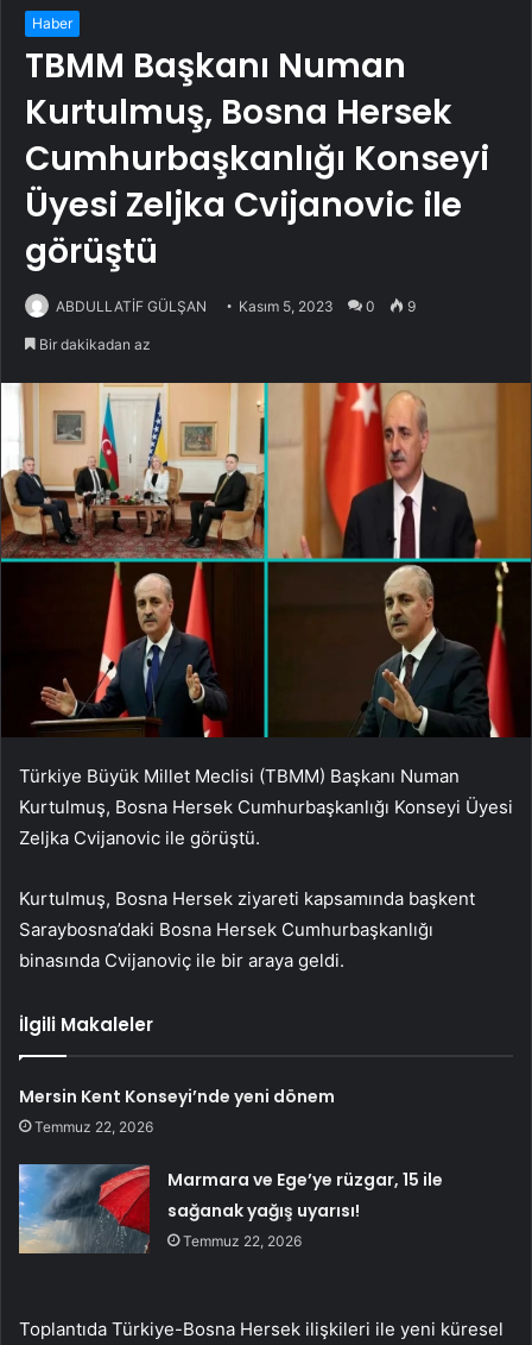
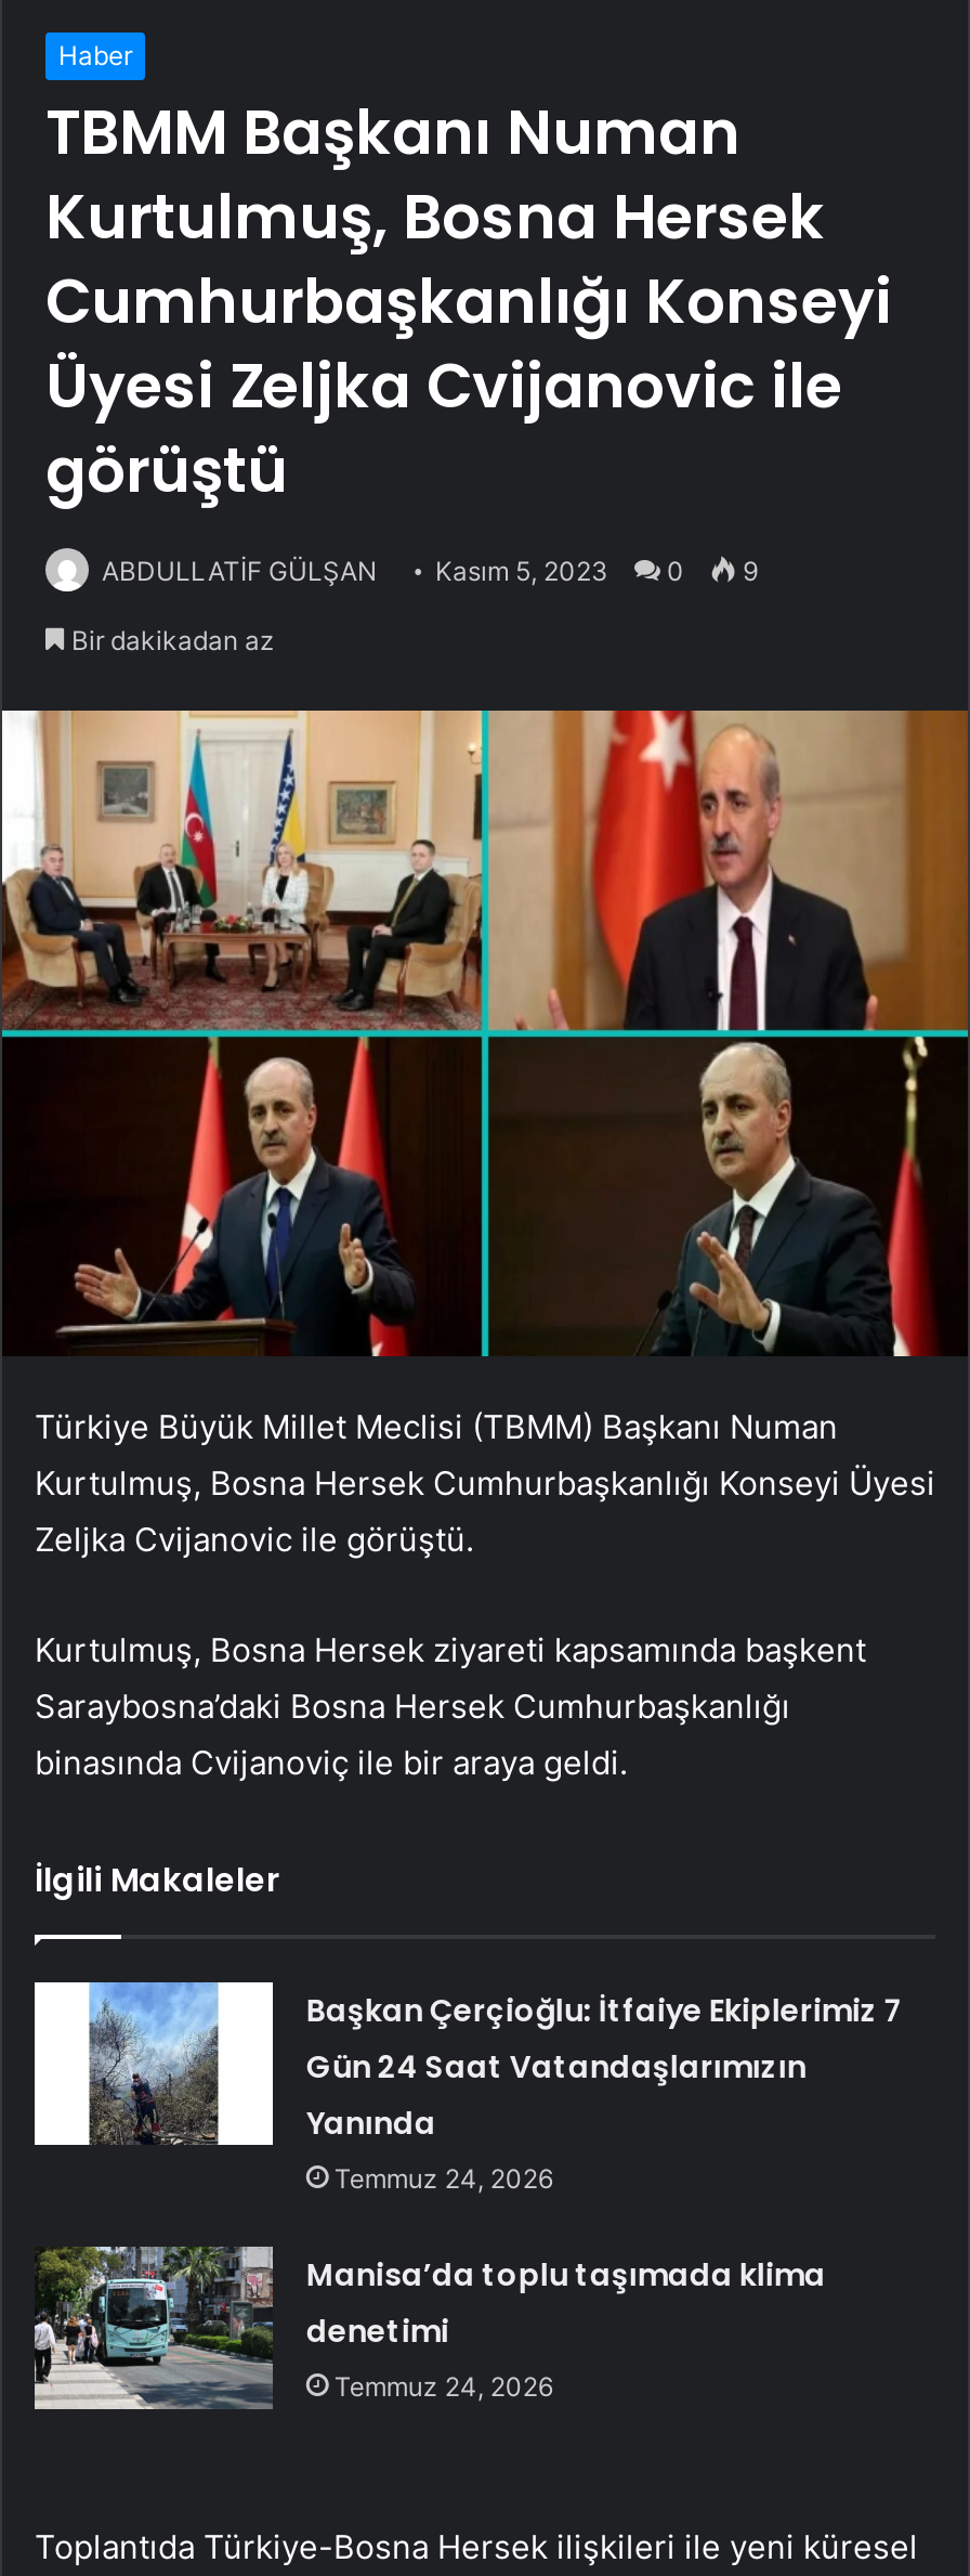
[19,1084,335,1135] Mersin Kent Konseyi’nde yeni dönem | Temmuz 22, 2026 -> [306,1988,904,2194] Başkan Çerçioğlu: İtfaiye Ekiplerimiz 7 | Gün 24 Saat Vatandaşlarımızın | Yanında | Temmuz 24, 2026
[18,1163,443,1253] [image] | Marmara ve Ege’ye rüzgar, 15 ile | sağanak yağış uyarısı! | Temmuz 22, 2026 -> [35,2245,826,2409] [image] | Manisa’da toplu taşımada klima | denetimi | Temmuz 24, 2026

